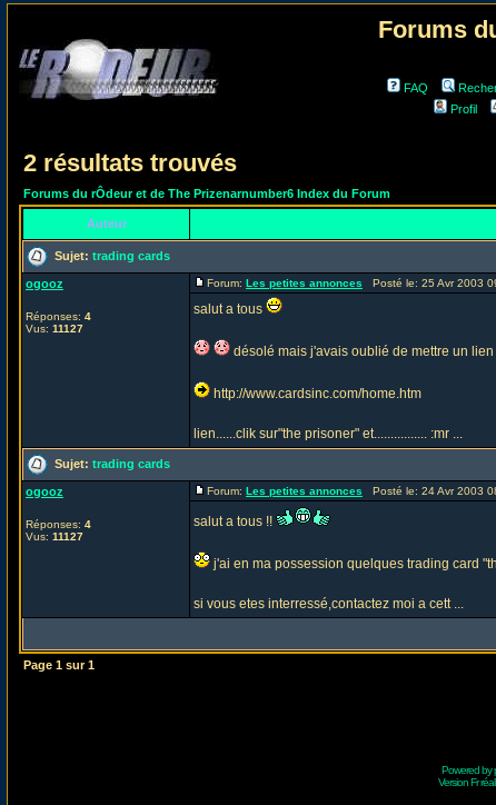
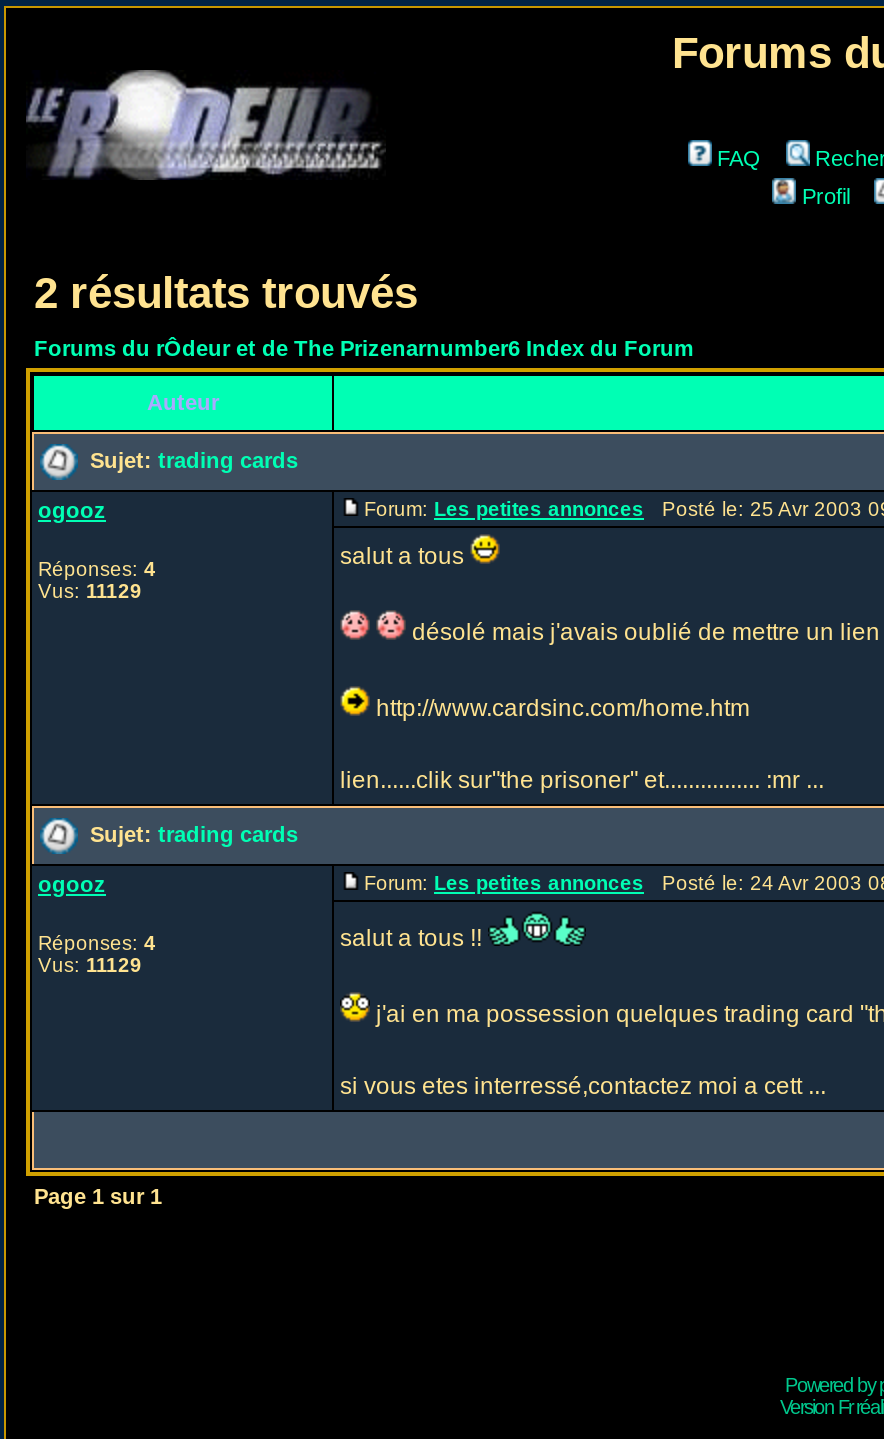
[26,322,83,335] Vus: 11127 -> [38,580,142,602] Vus: 11129
[26,530,83,543] Vus: 11127 -> [38,954,142,976] Vus: 11129

